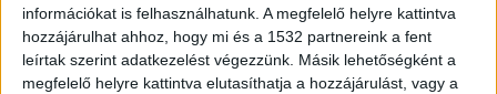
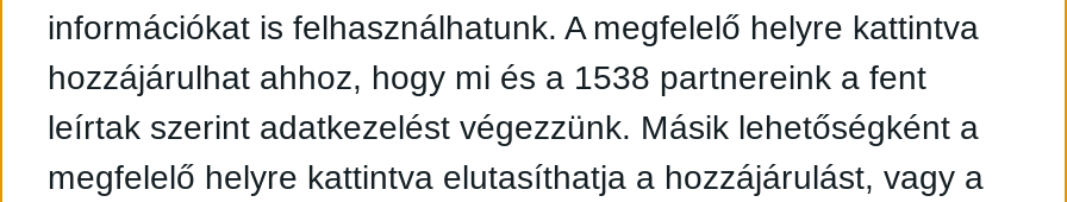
[22,27,432,45] hozzájárulhat ahhoz, hogy mi és a 1532 partnereink a fent -> [48,58,926,96] hozzájárulhat ahhoz, hogy mi és a 1538 partnereink a fent

